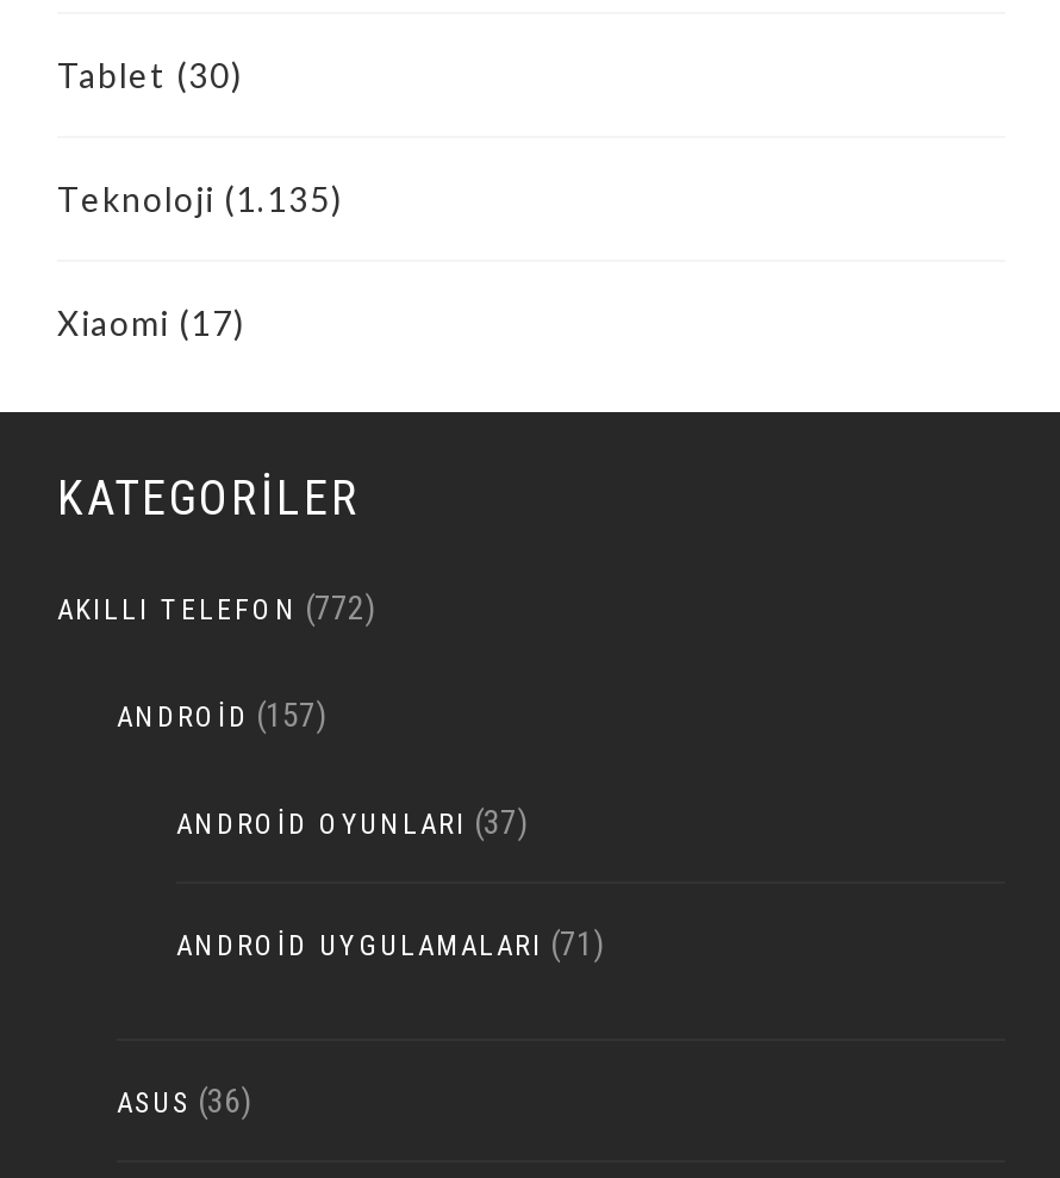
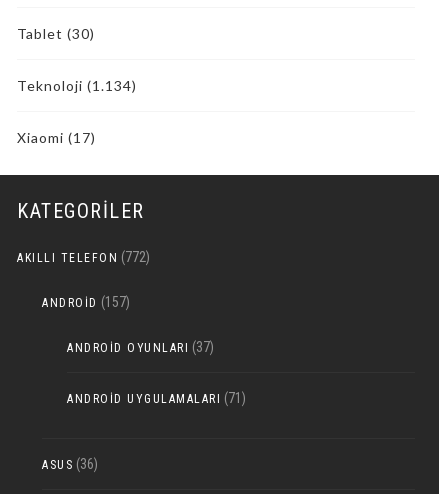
[57,179,343,219] Teknoloji (1.135) -> [17,77,137,94] Teknoloji (1.134)

